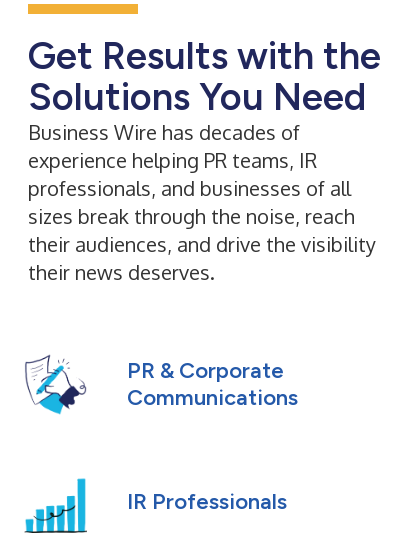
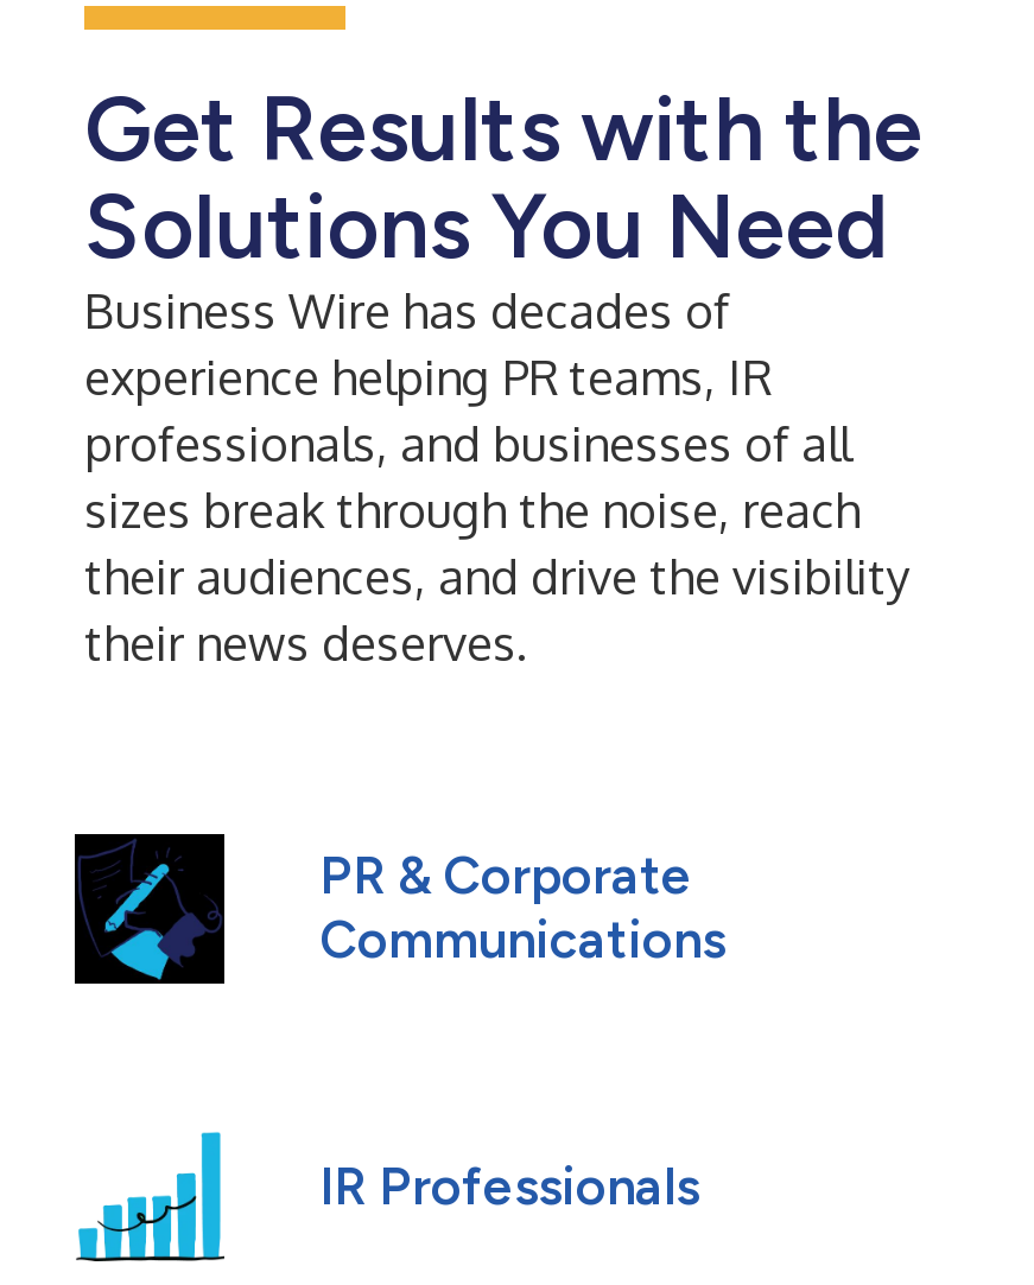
[24,353,87,416] [image] -> [72,832,227,986] [image]

